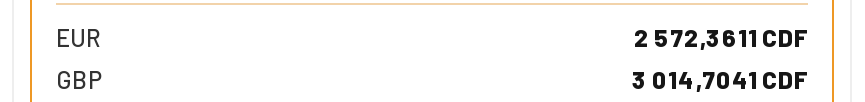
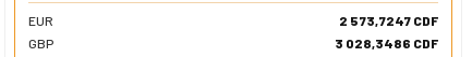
[634,23,808,51] 2 572,3611 CDF -> [339,13,438,28] 2 573,7247 CDF
[632,65,808,93] 3 014,7041 CDF -> [335,36,438,51] 3 028,3486 CDF

